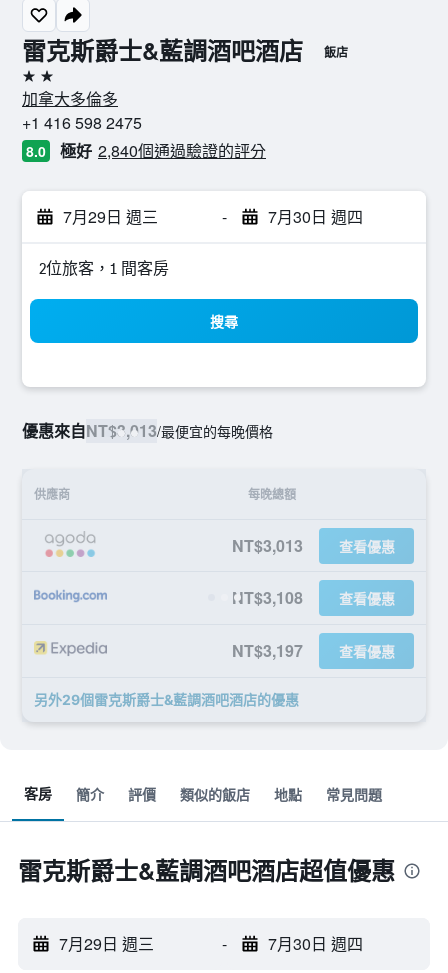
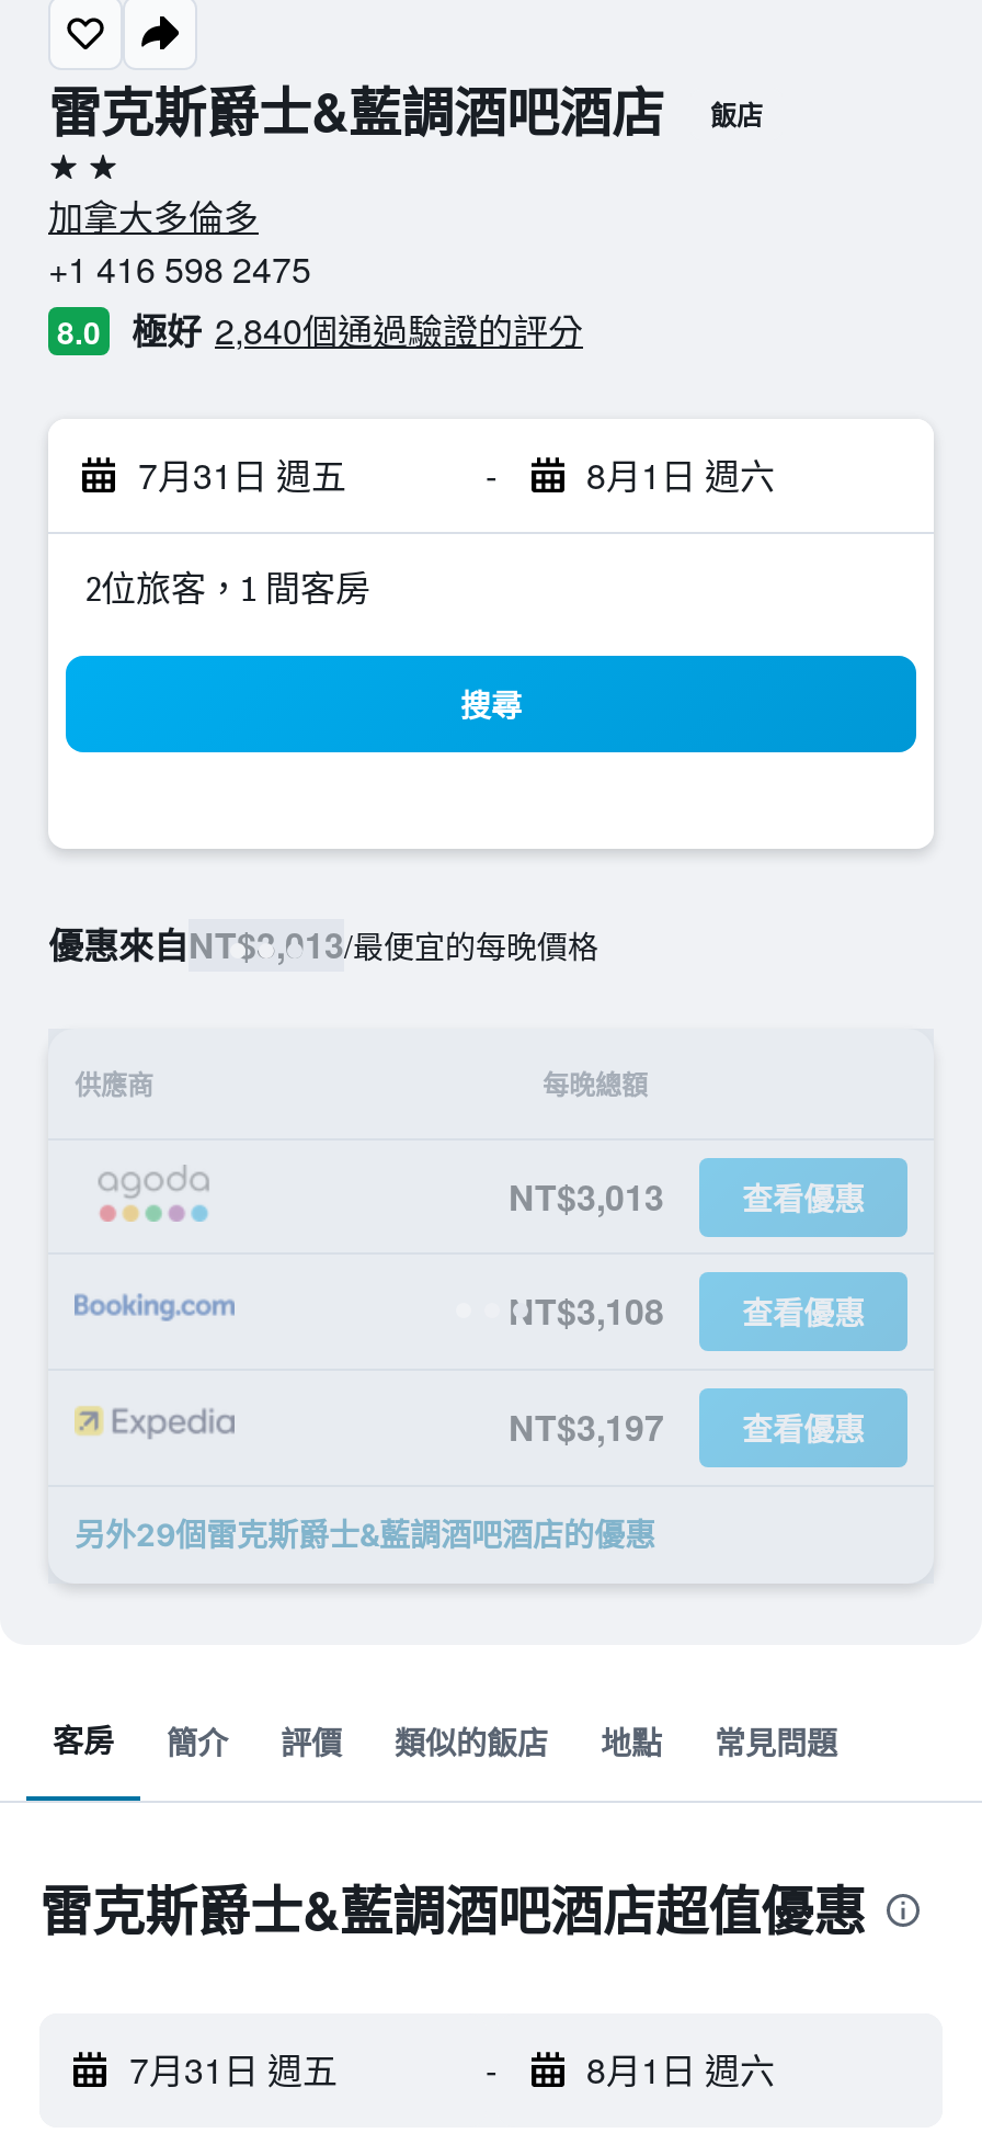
[63,205,158,228] 7月29日 週三 -> [138,450,346,500] 7月31日 週五
[267,205,362,228] 7月30日 週四 -> [586,450,775,500] 8月1日 週六
[59,932,154,955] 7月29日 週三 -> [129,2044,338,2095] 7月31日 週五
[267,932,362,955] 7月30日 週四 -> [586,2044,775,2095] 8月1日 週六

